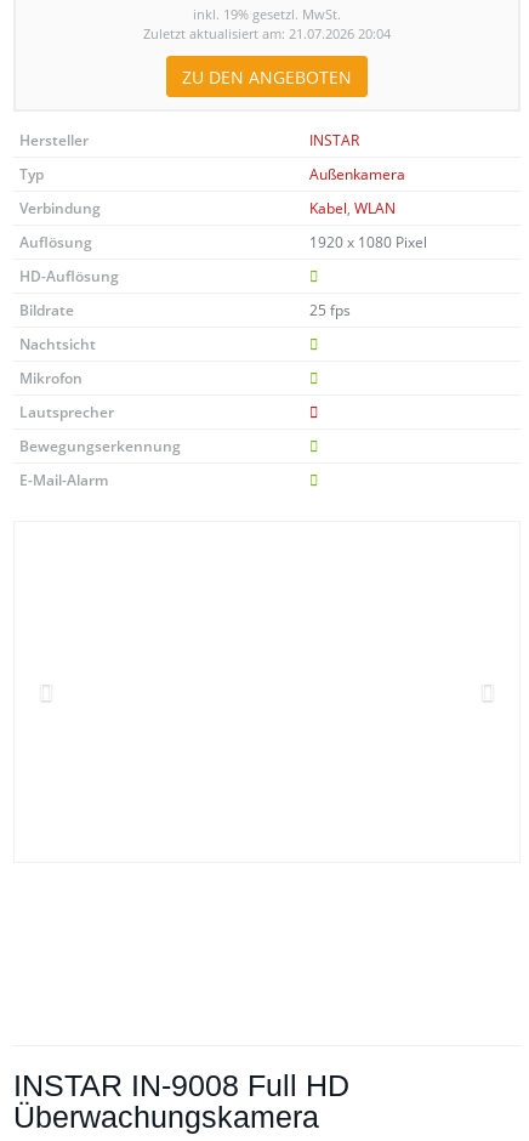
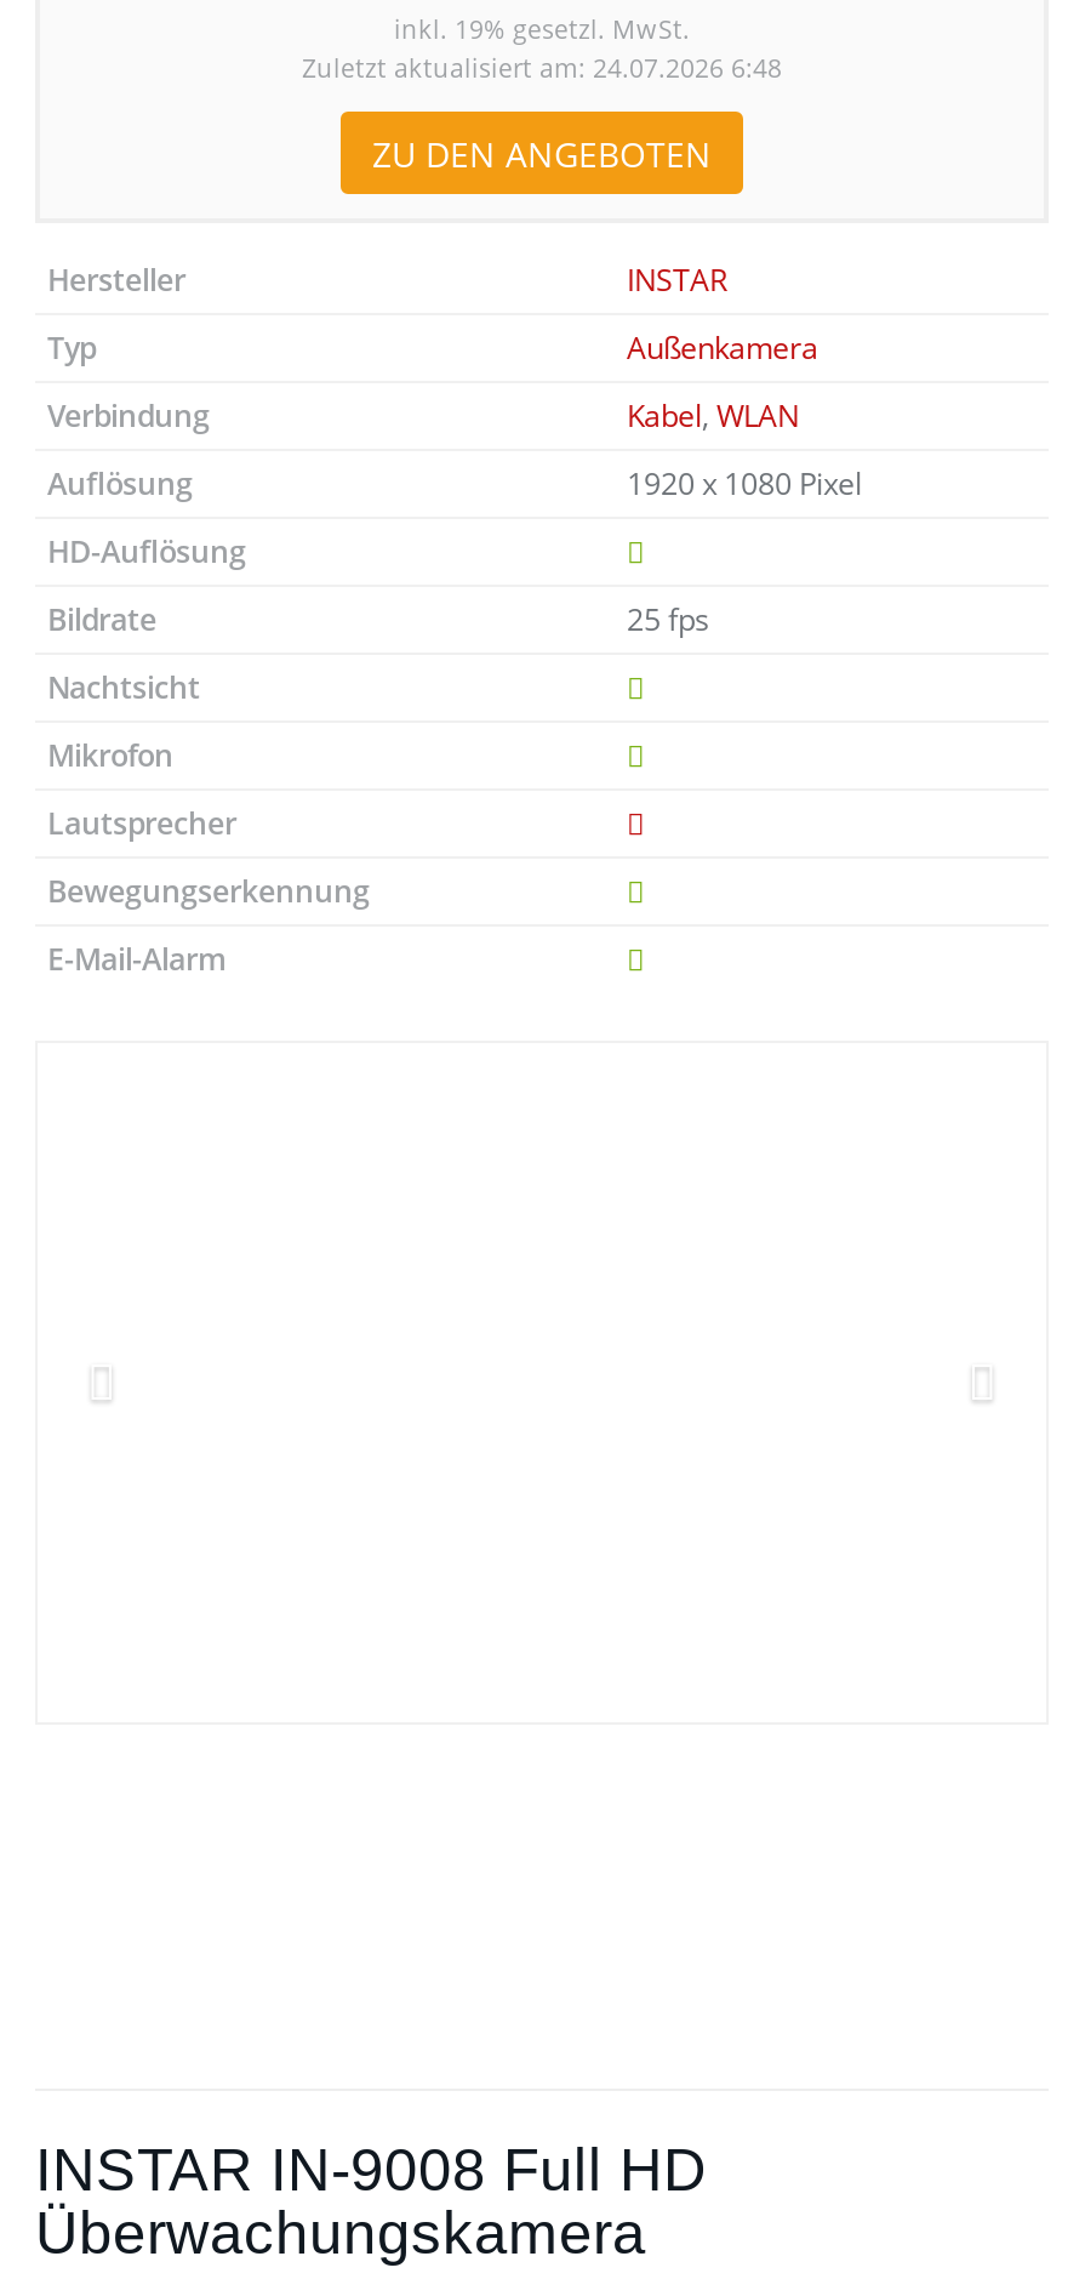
[143,25,391,42] Zuletzt aktualisiert am: 21.07.2026 20:04 -> [302,50,782,84] Zuletzt aktualisiert am: 24.07.2026 6:48

